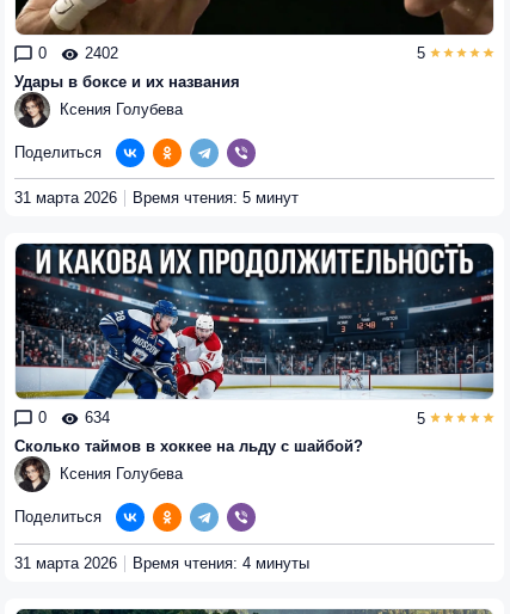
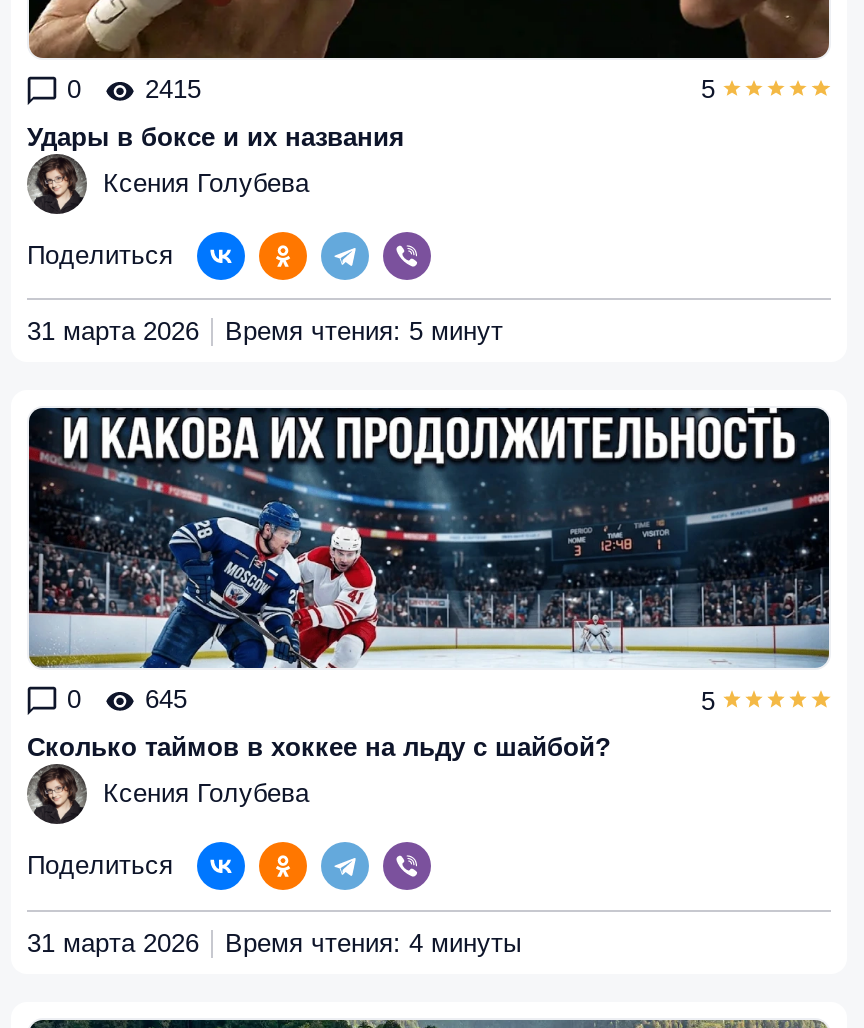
[85,44,118,62] 2402 -> [145,73,201,103] 2415
[85,409,110,427] 634 -> [145,685,187,715] 645

